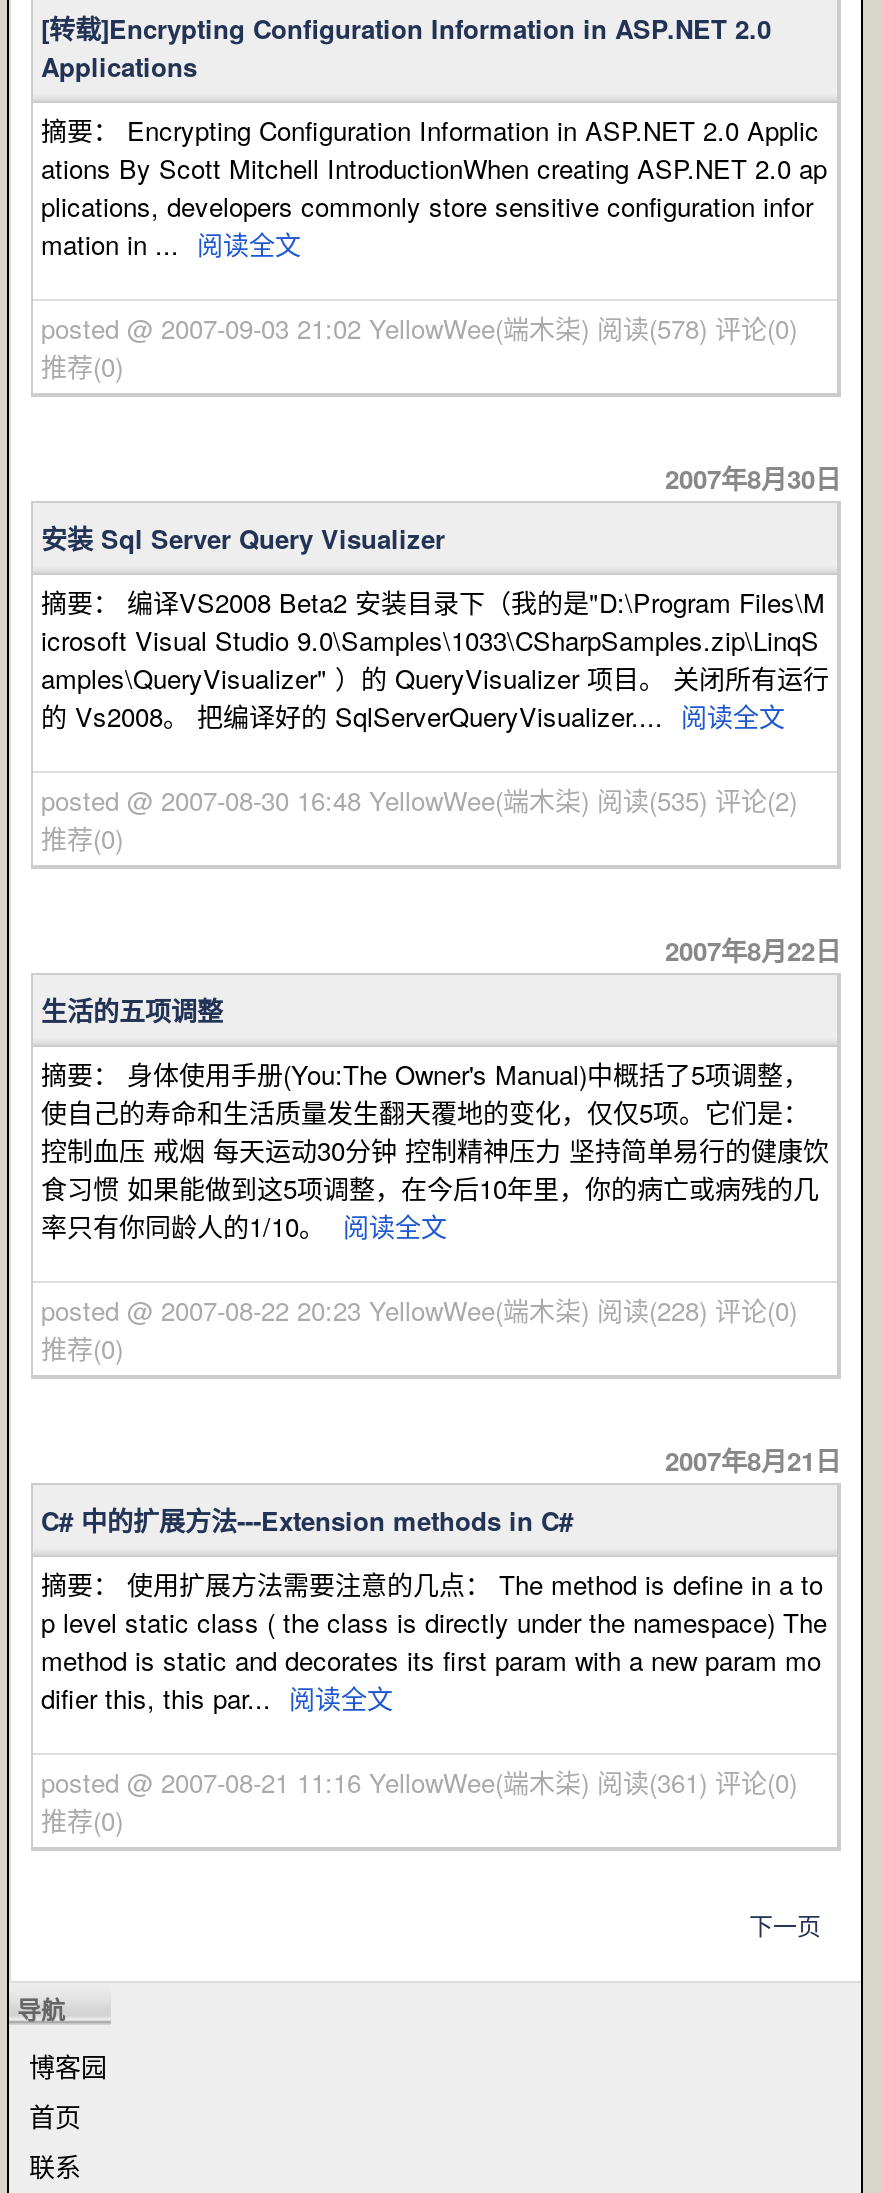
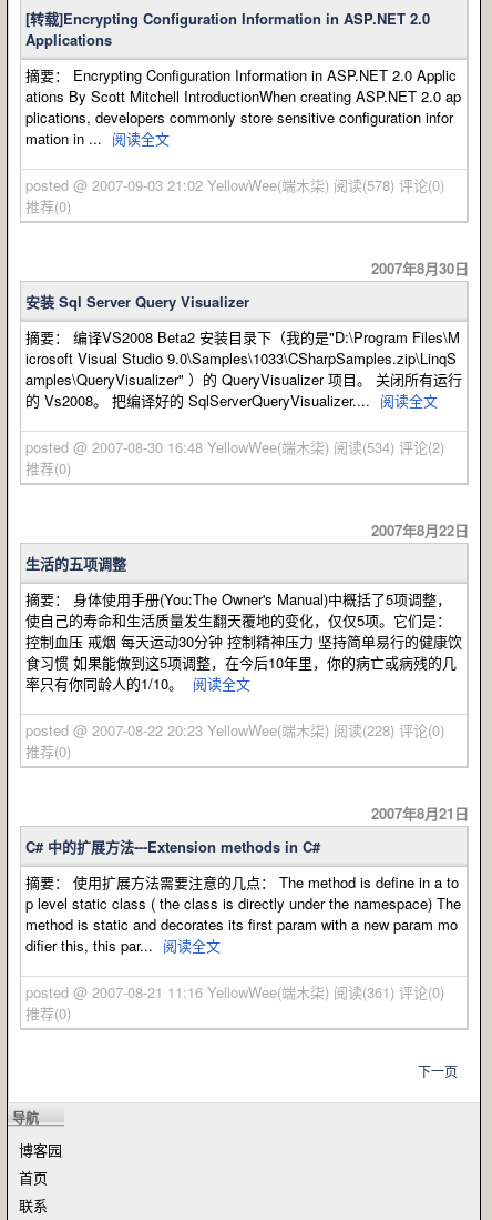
[41,781,797,819] posted @ 2007-08-30 16:48 YellowWee(端木柒)阅读(535) 评论(2) -> [25,436,444,457] posted @ 2007-08-30 16:48 YellowWee(端木柒)阅读(534) 评论(2)

